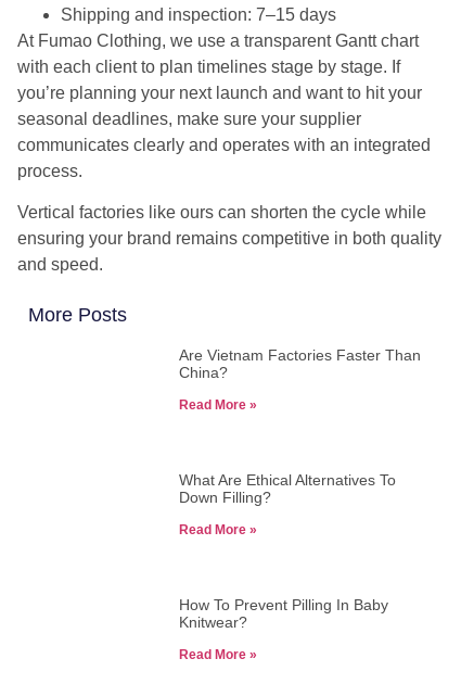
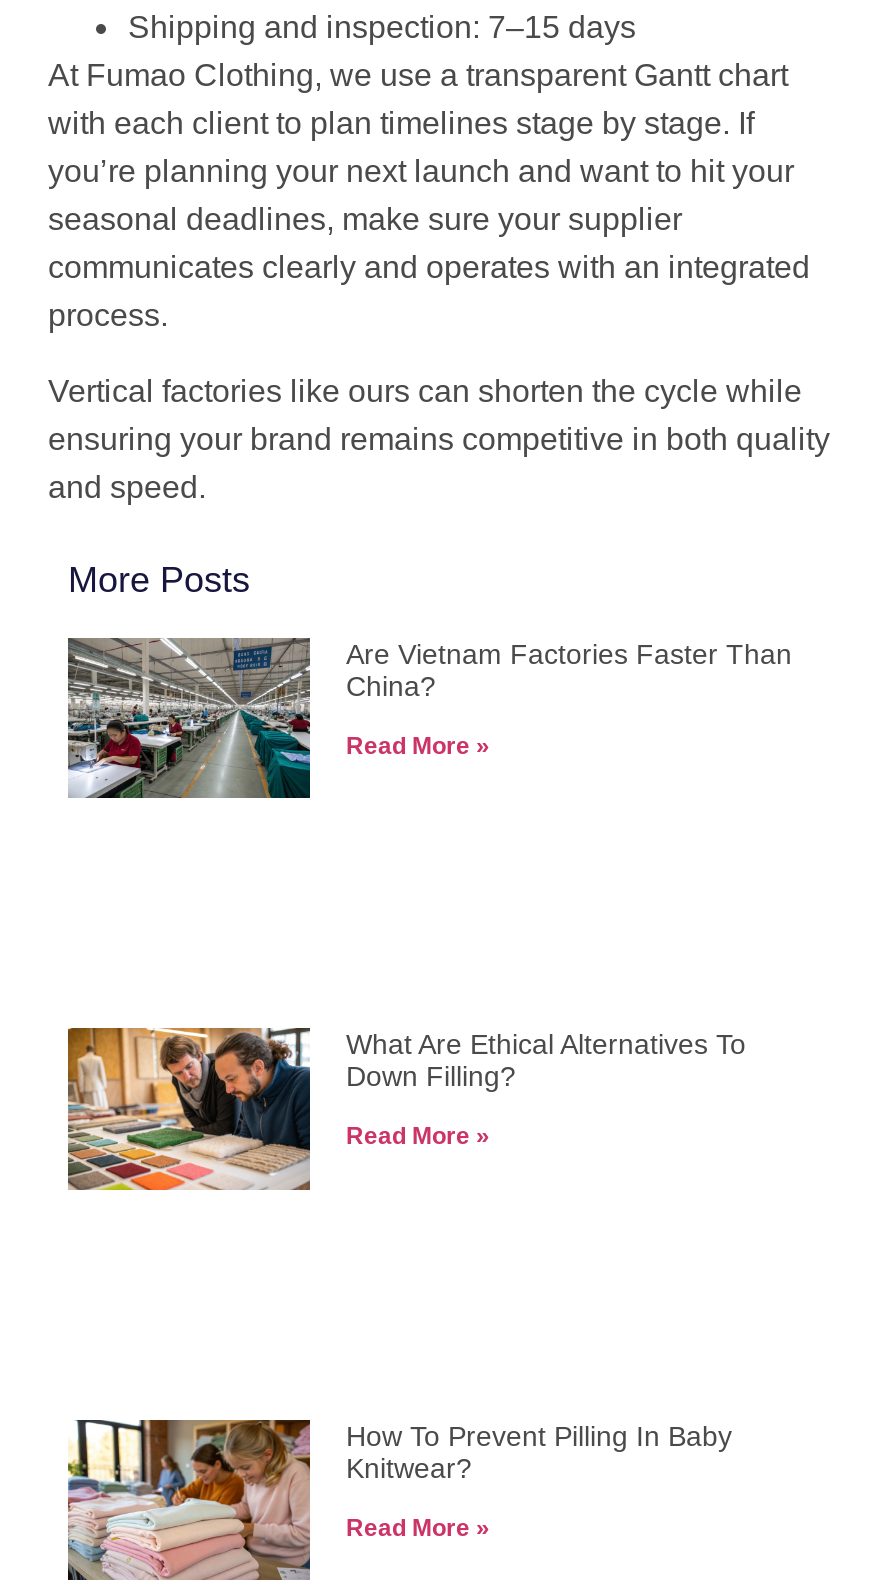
none -> [66,636,312,800] [image]
none -> [66,1026,312,1192] [image]
none -> [66,1418,312,1582] [image]

